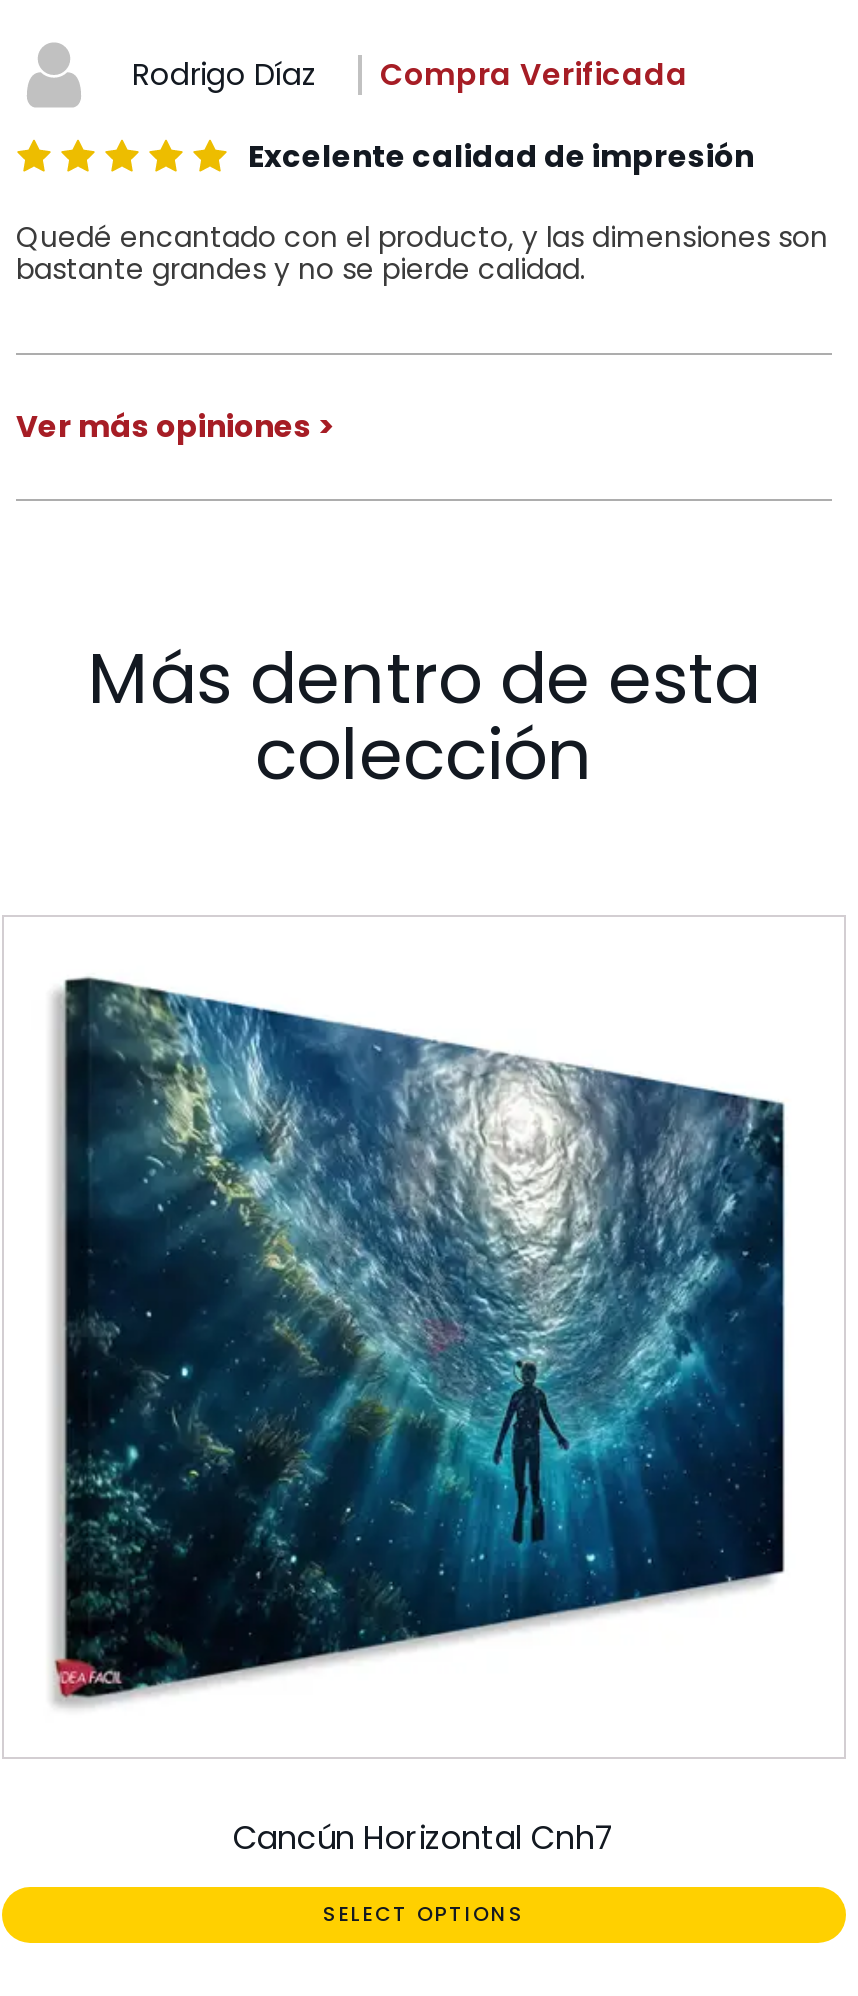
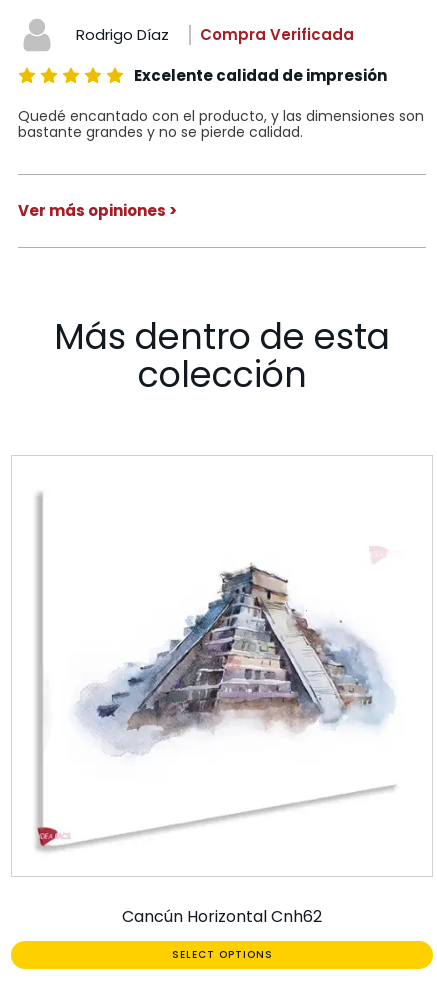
[62,975,786,1699] [image] -> [42,486,402,846] [image]
[233,1814,615,1860] Cancún Horizontal Cnh7 -> [122,904,322,927] Cancún Horizontal Cnh62

